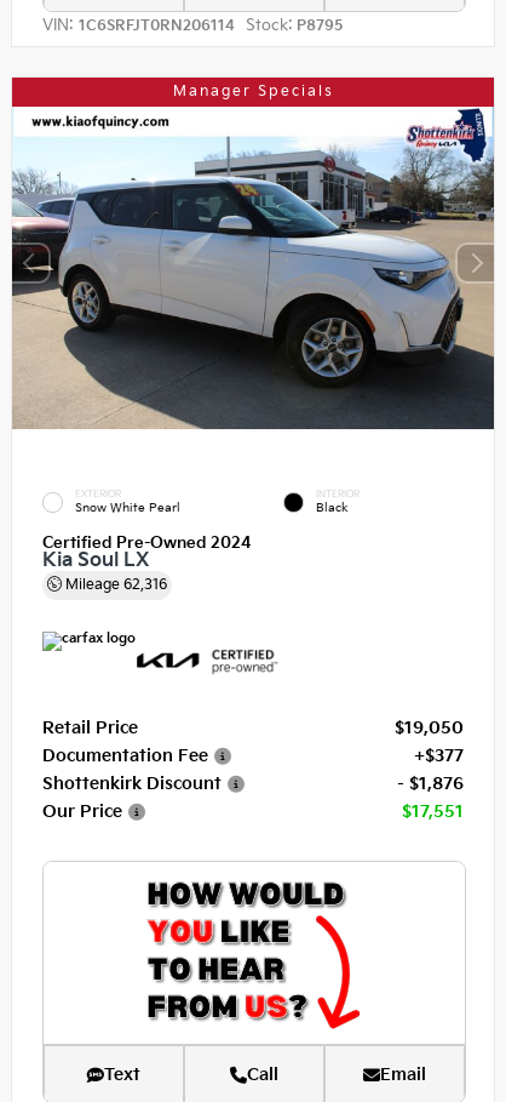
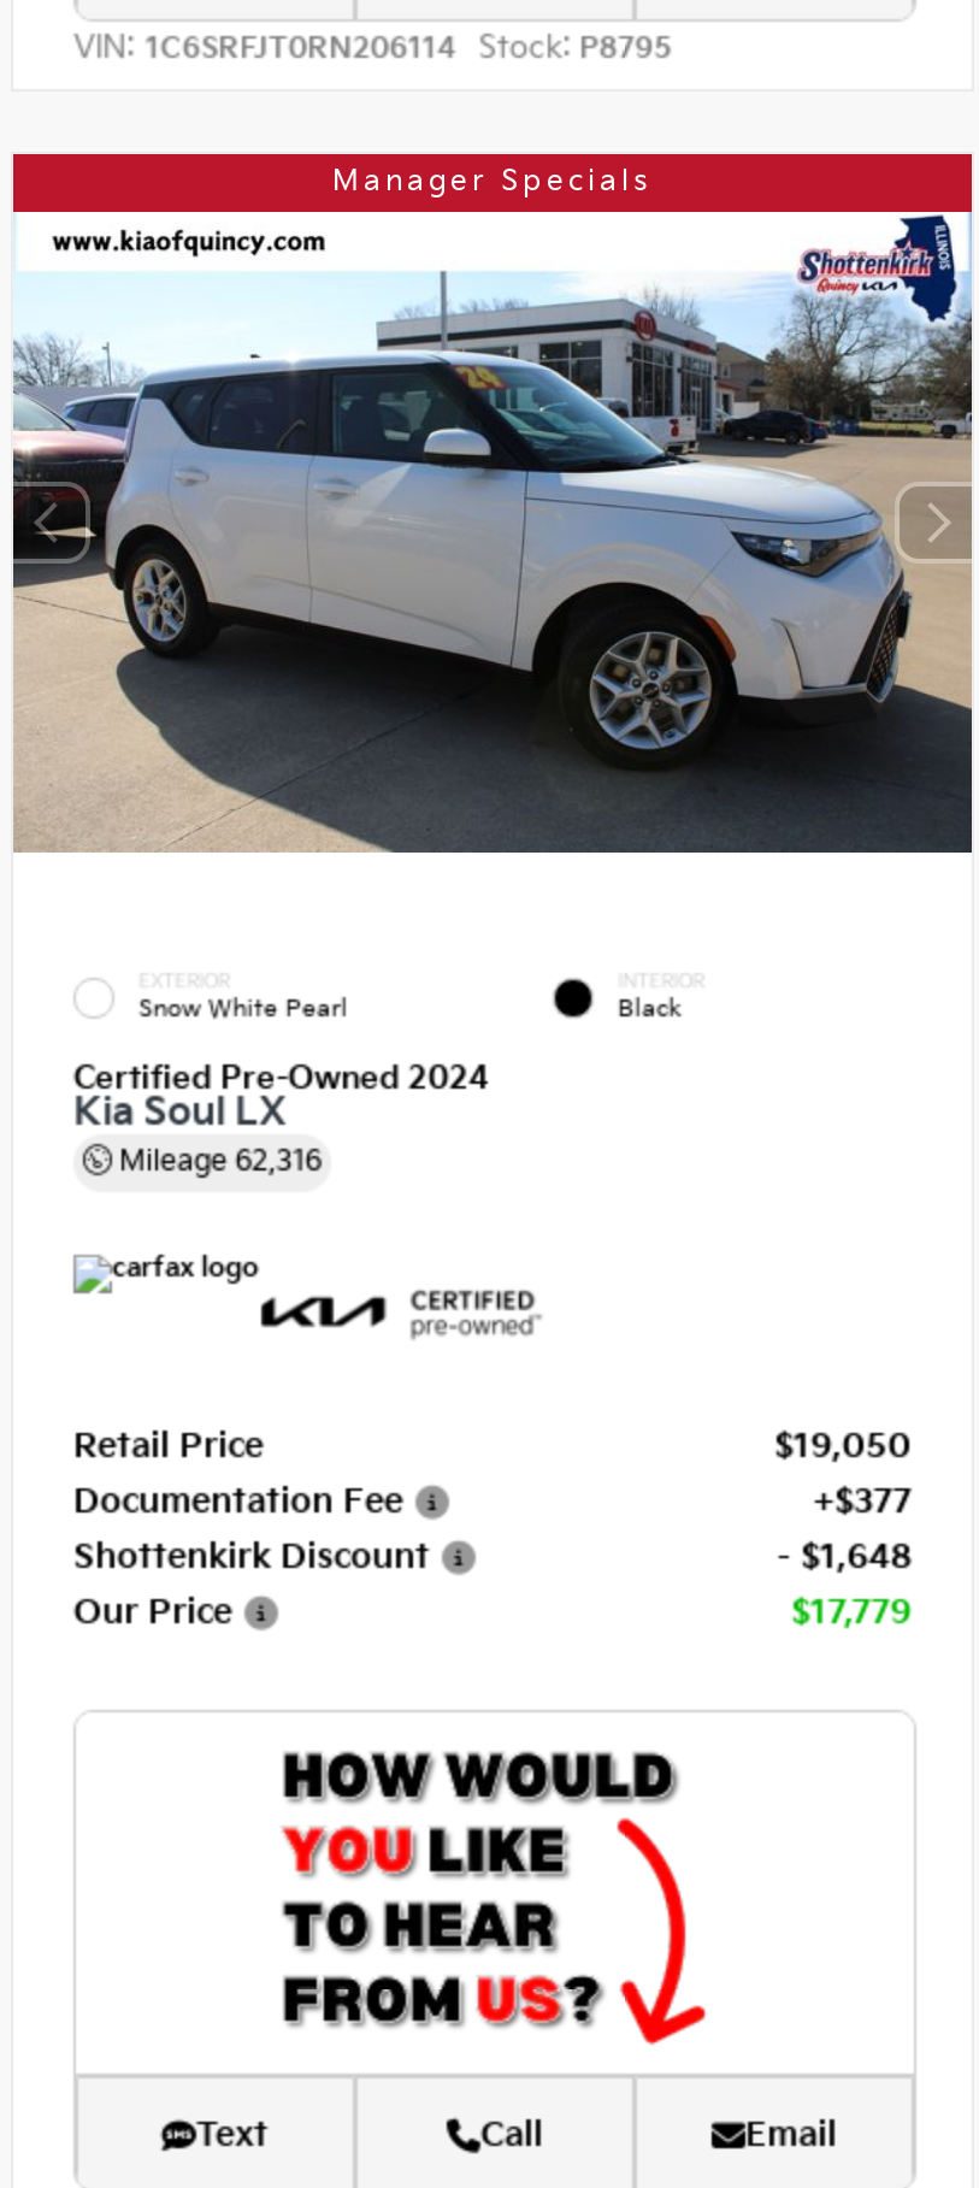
[397,773,464,793] - $1,876 -> [777,1534,912,1575] - $1,648
[402,801,464,821] $17,551 -> [791,1590,912,1630] $17,779

